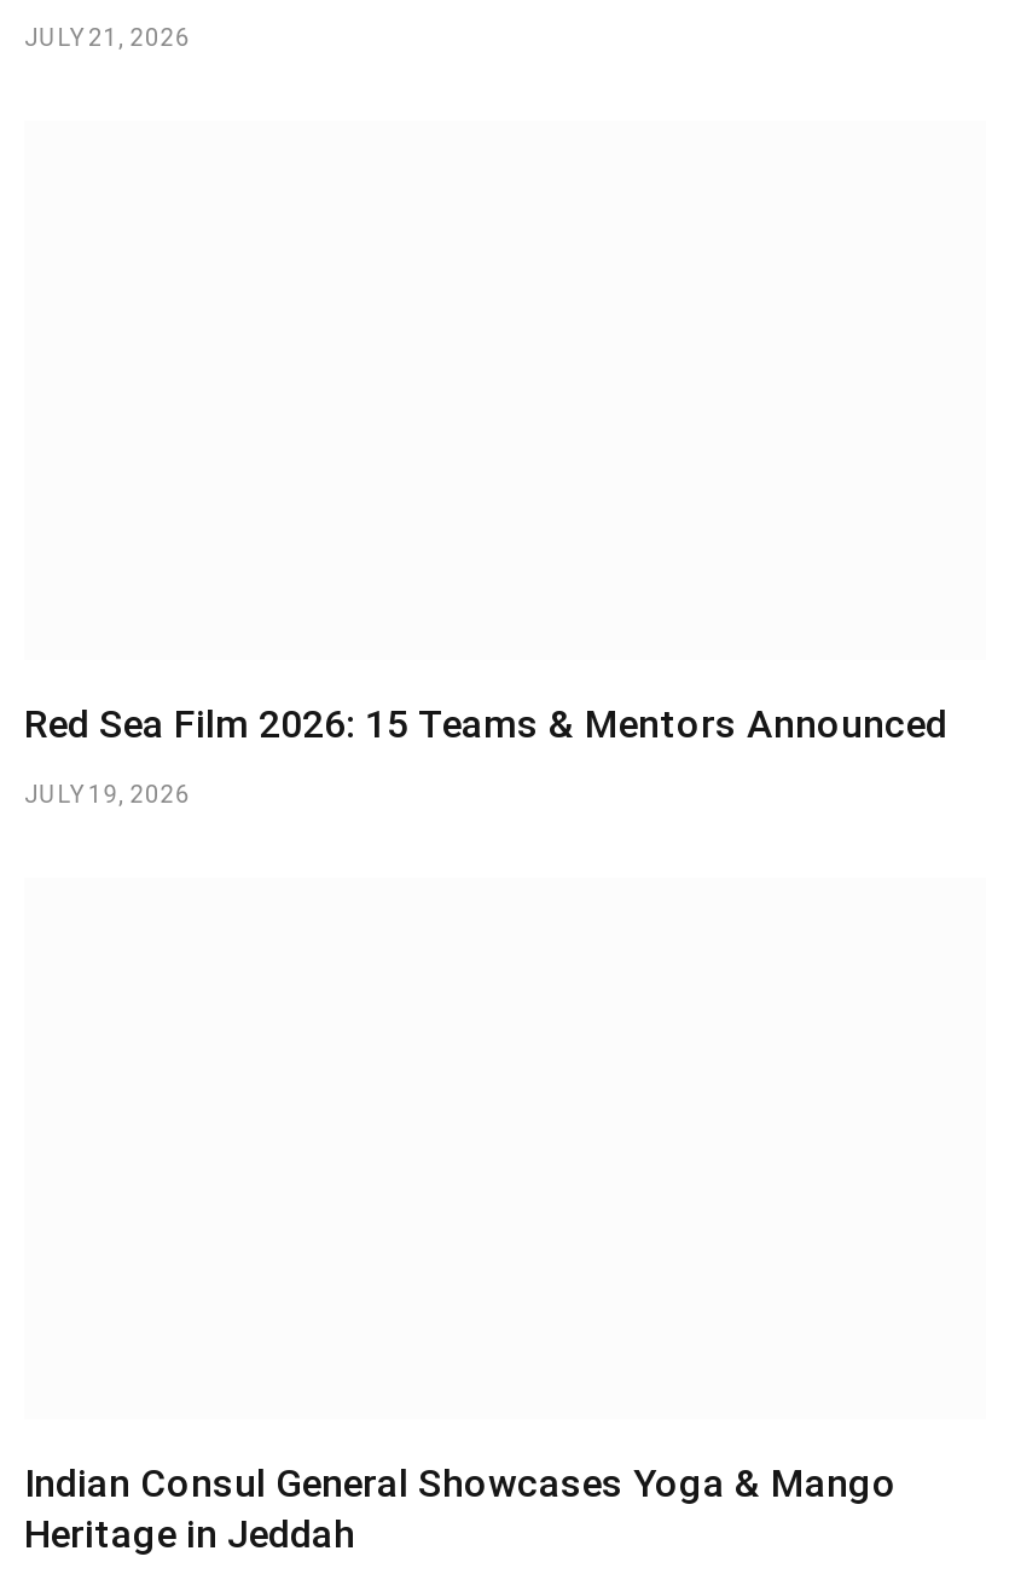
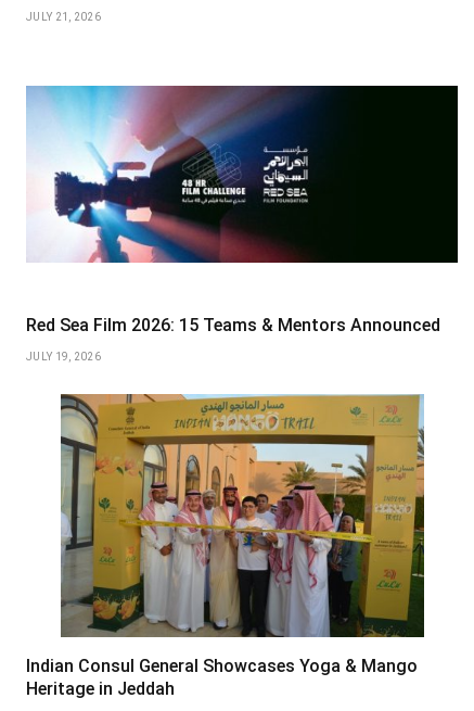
none -> [25,85,459,264] [image]
none -> [60,393,425,638] [image]

